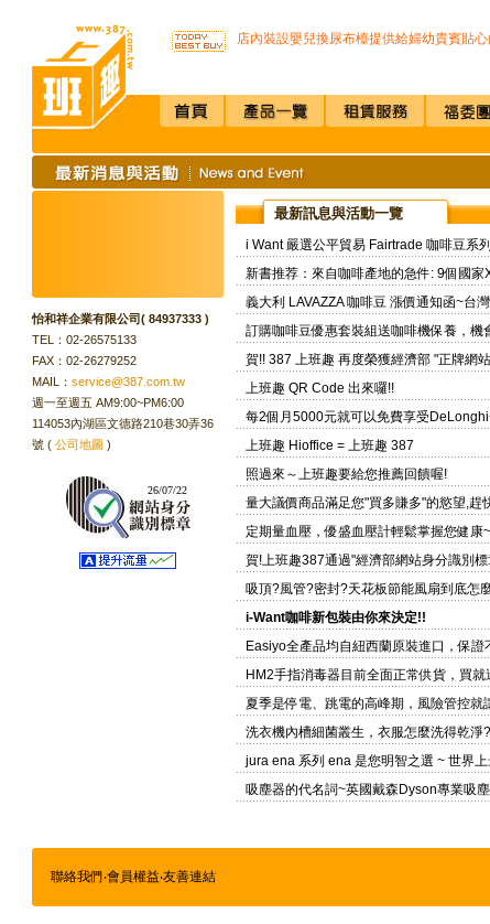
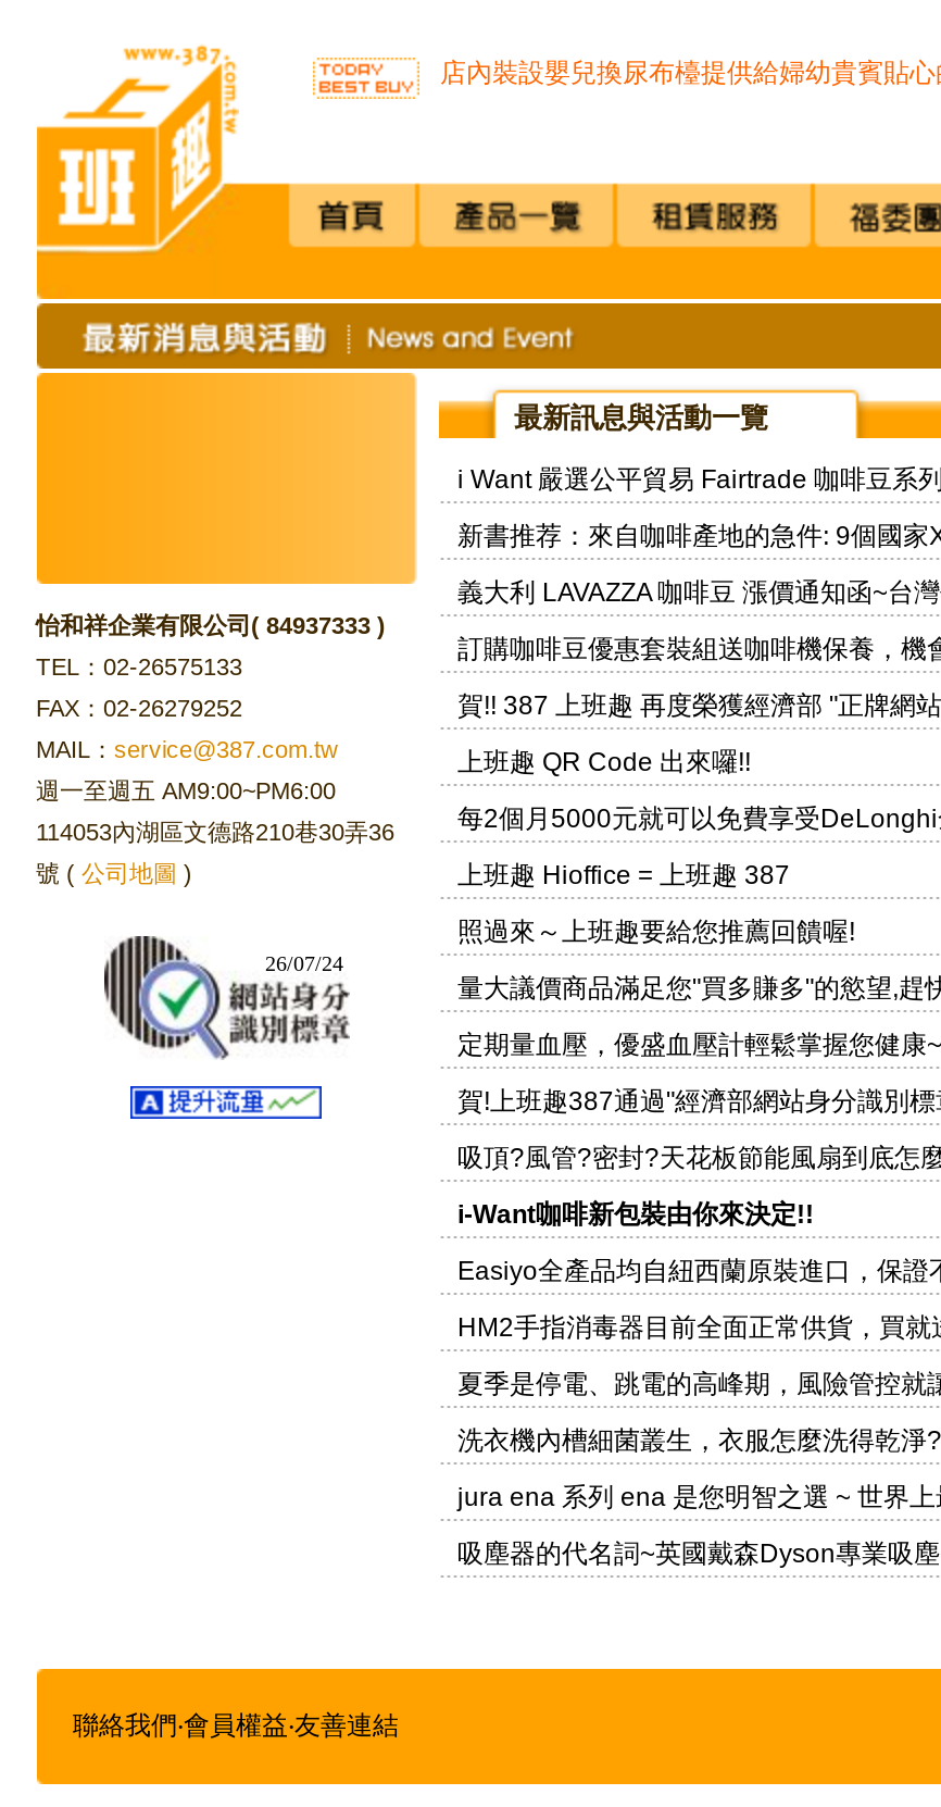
[148,484,187,496] 26/07/22 -> [265,951,343,975] 26/07/24

